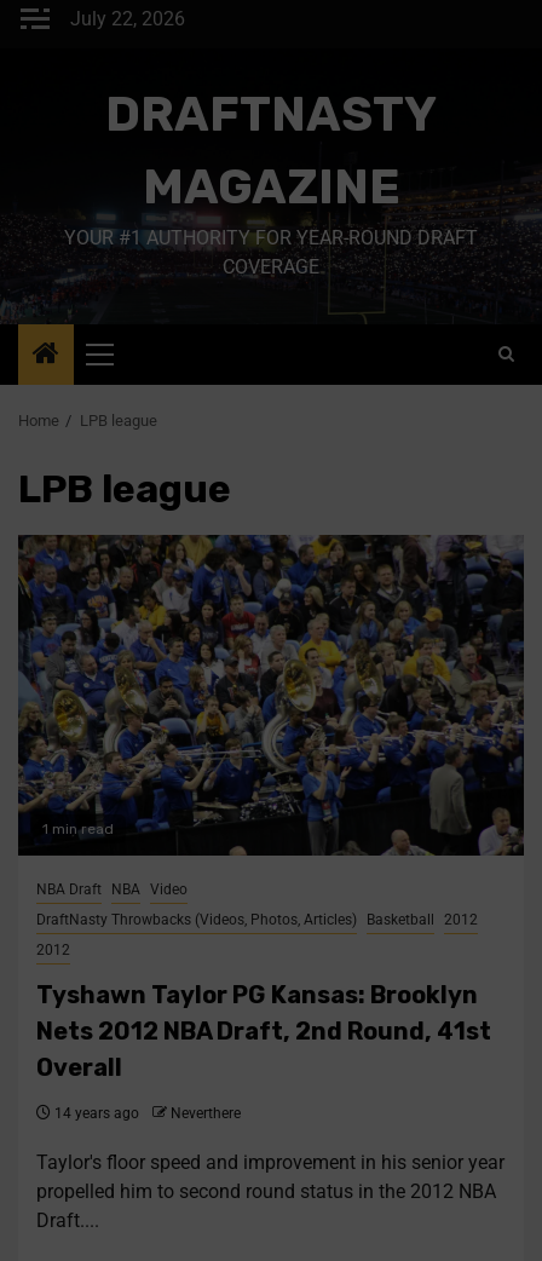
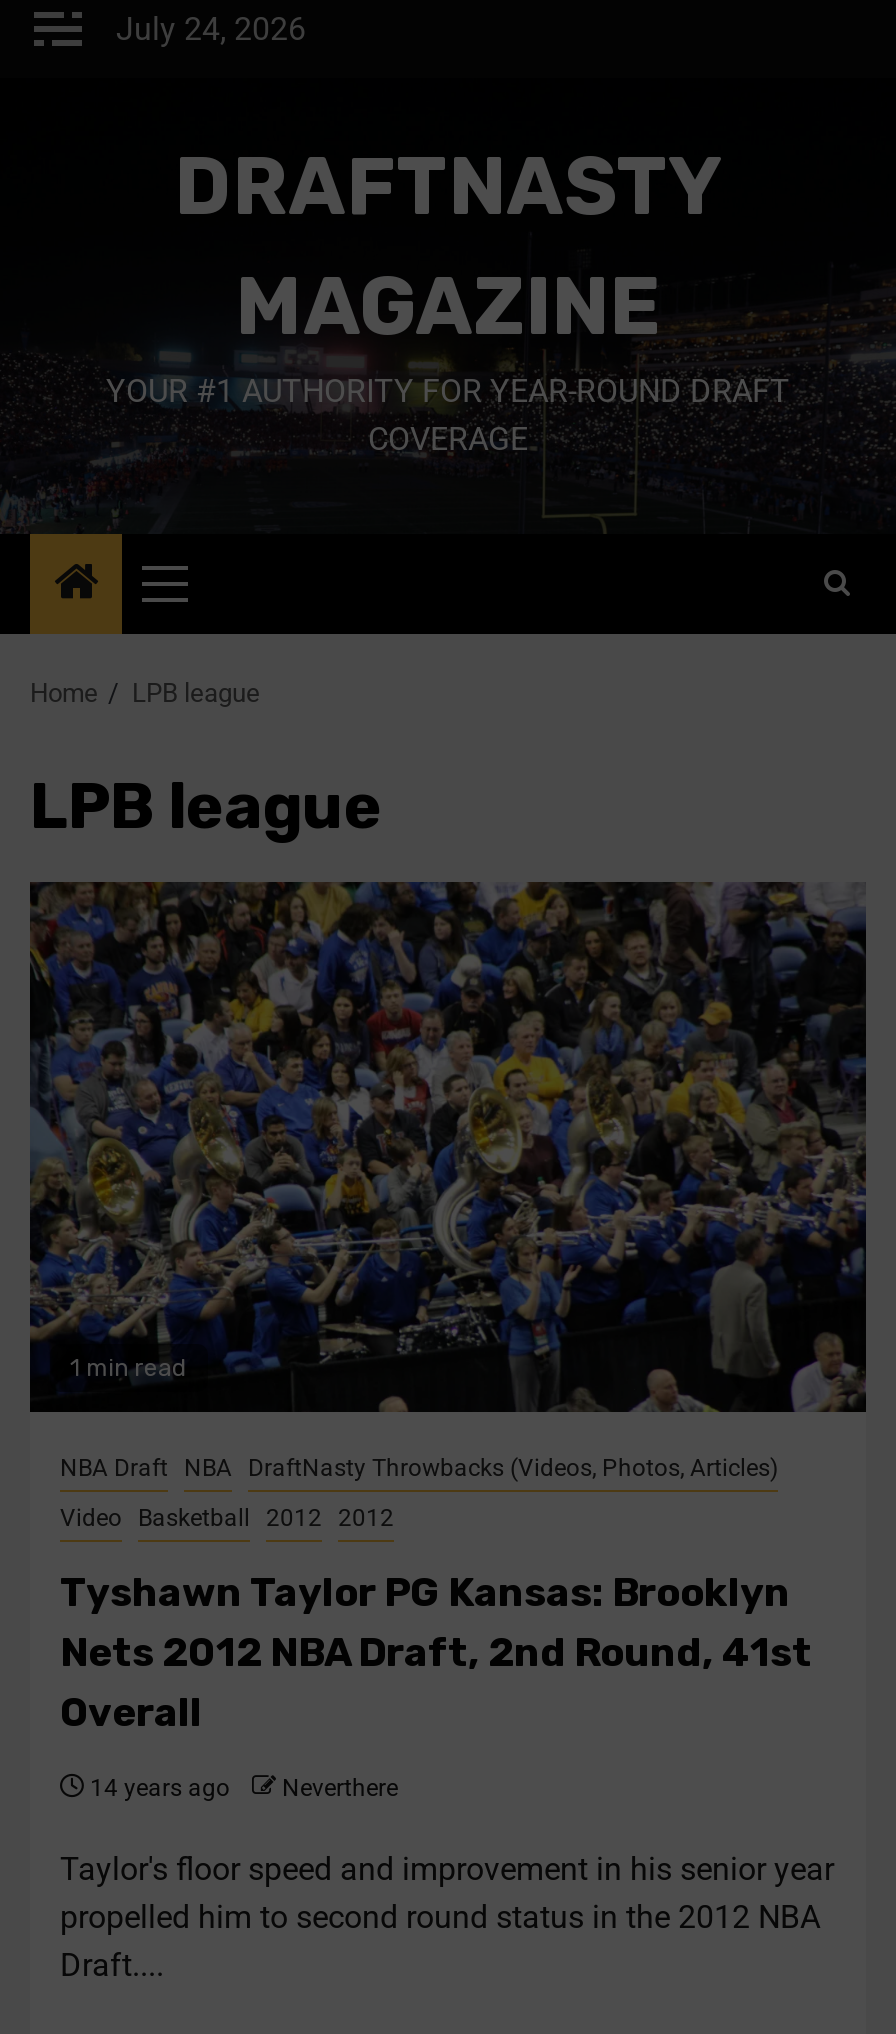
[70,7,185,30] July 22, 2026 -> [116,10,306,48] July 24, 2026
[36,881,478,958] NBA Draft NBA Video | DraftNasty Throwbacks (Videos, Photos, Articles) Basketball 2012 | 2012 -> [60,1454,778,1532] NBA Draft NBA DraftNasty Throwbacks (Videos, Photos, Articles) | Video Basketball 2012 2012

